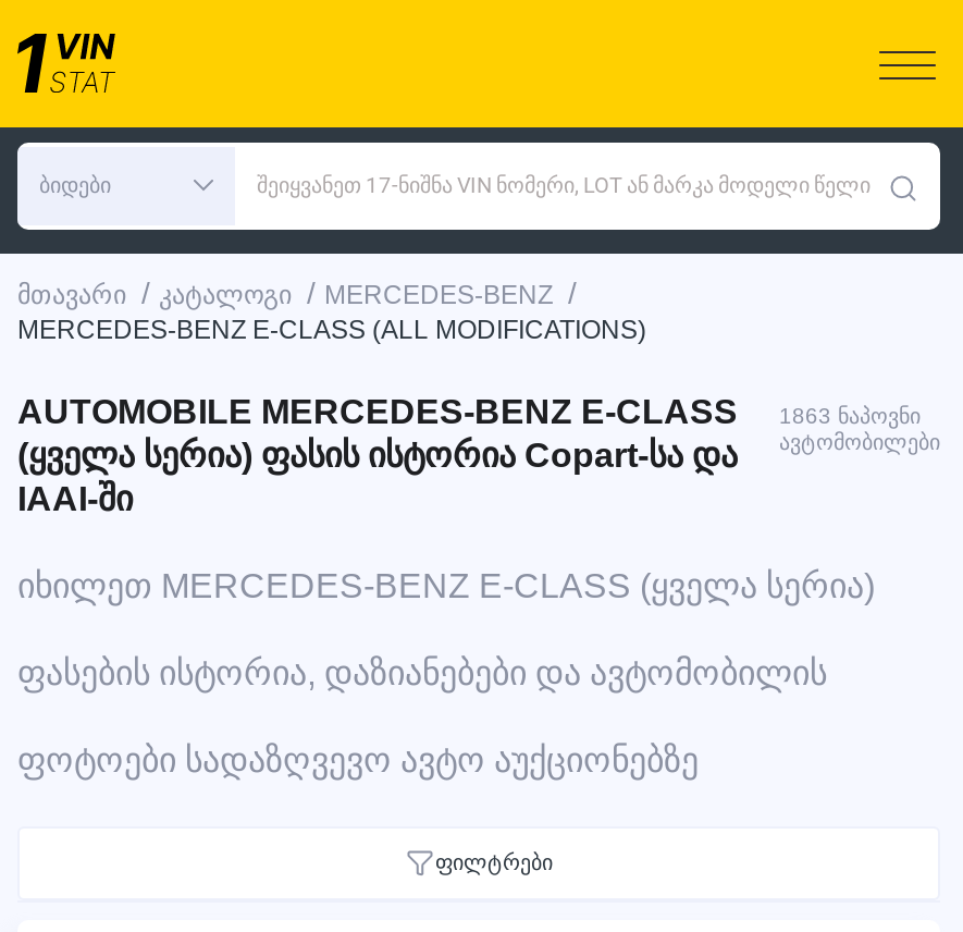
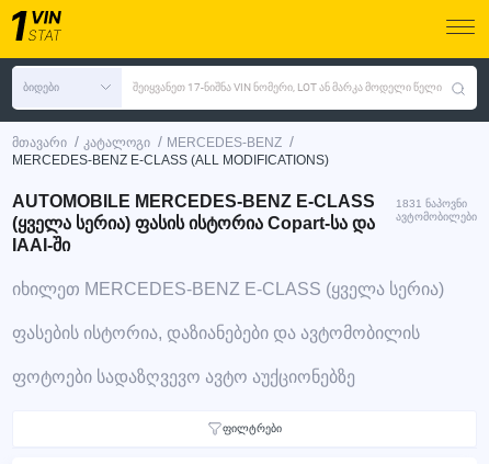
[17,393,921,430] AUTOMOBILE MERCEDES-BENZ E-CLASS 1863 ნაპოვნი -> [12,192,467,211] AUTOMOBILE MERCEDES-BENZ E-CLASS 1831 ნაპოვნი

